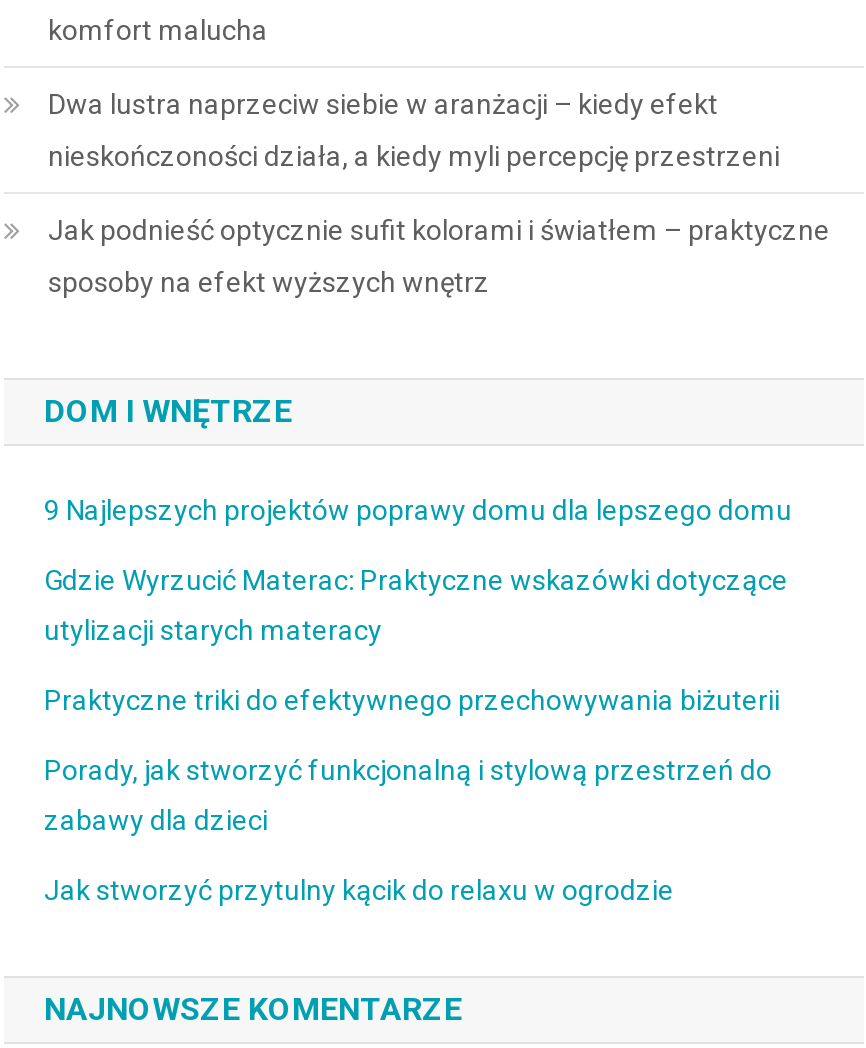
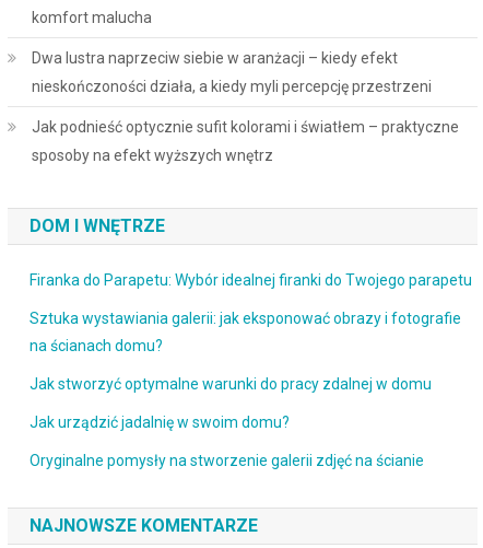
[44,494,792,906] 9 Najlepszych projektów poprawy domu dla lepszego domu | Gdzie Wyrzucić Materac: Praktyczne wskazówki dotyczące | utylizacji starych materacy | Praktyczne triki do efektywnego przechowywania biżuterii | Porady, jak stworzyć funkcjonalną i stylową przestrzeń do | zabawy dla dzieci | Jak stworzyć przytulny kącik do relaxu w ogrodzie -> [30,271,472,469] Firanka do Parapetu: Wybór idealnej firanki do Twojego parapetu | Sztuka wystawiania galerii: jak eksponować obrazy i fotografie | na ścianach domu? | Jak stworzyć optymalne warunki do pracy zdalnej w domu | Jak urządzić jadalnię w swoim domu? | Oryginalne pomysły na stworzenie galerii zdjęć na ścianie

